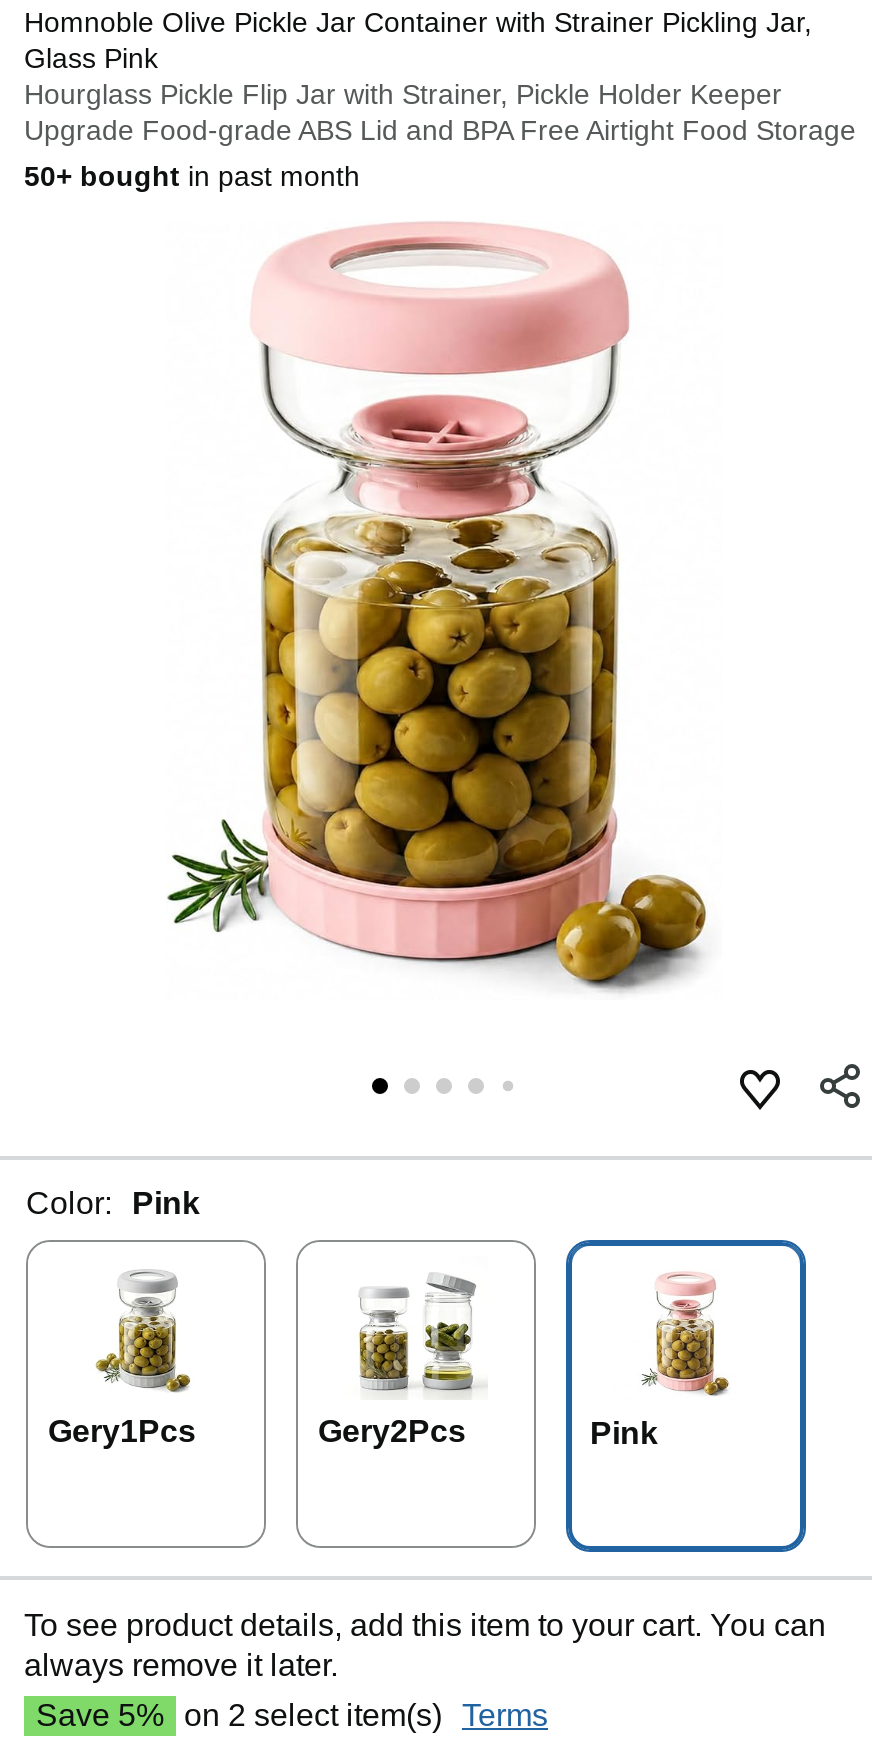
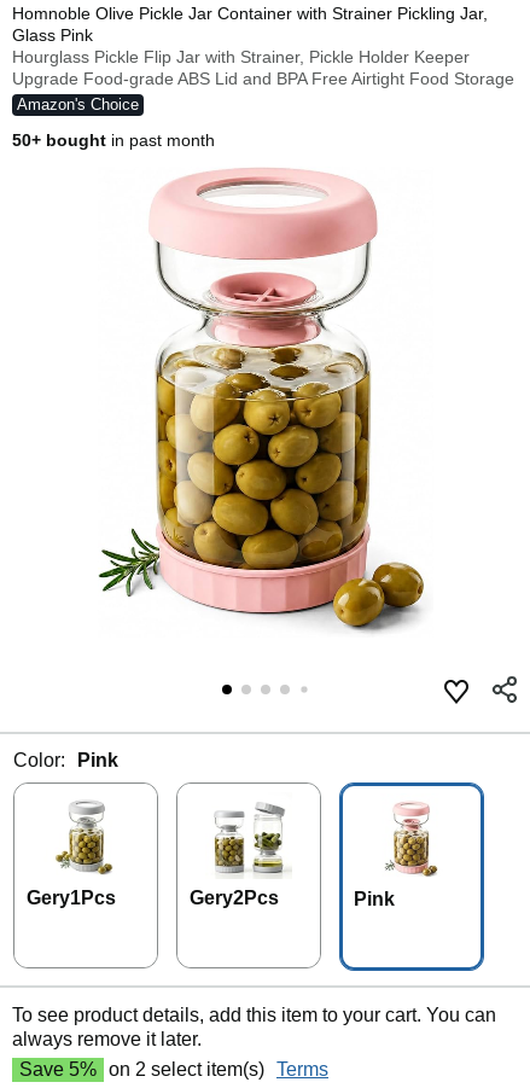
none -> [17,95,139,114] Amazon's Choice

